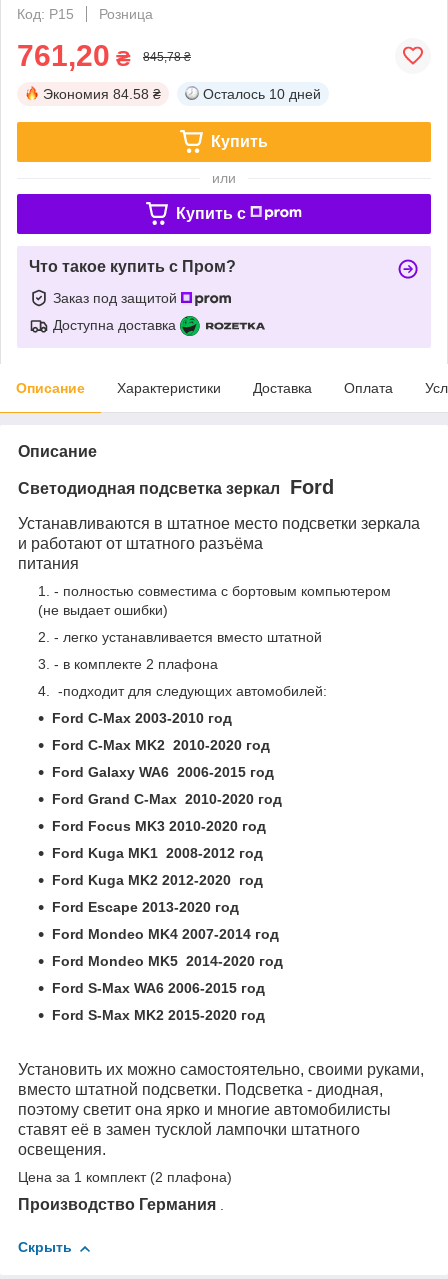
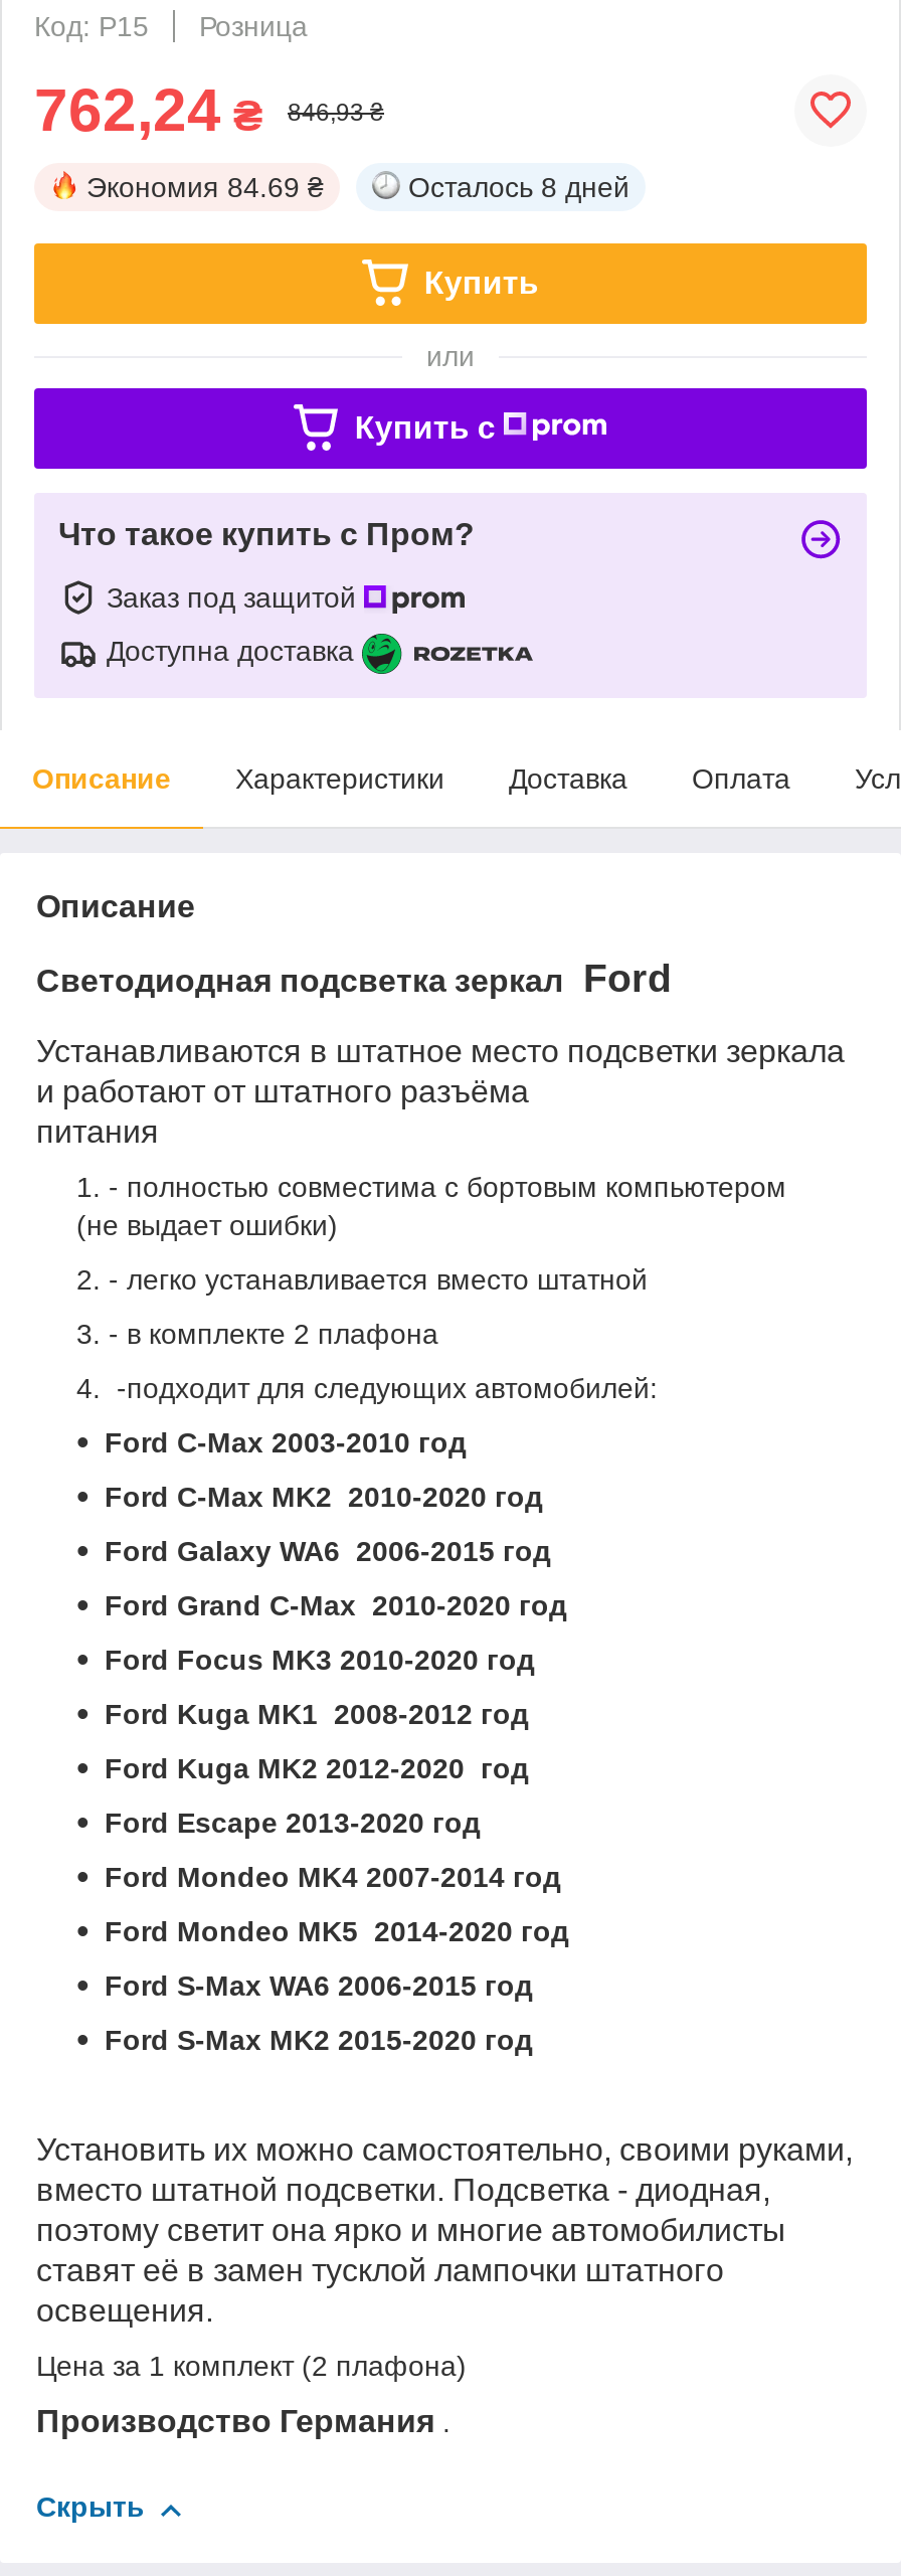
[17,39,131,72] 761,20 ₴ -> [34,76,263,142] 762,24 ₴
[143,50,191,64] 845,78 ₴ -> [288,98,384,126] 846,93 ₴
[43,86,161,102] Экономия 84.58 ₴ -> [86,171,324,203] Экономия 84.69 ₴
[203,86,321,102] Осталось 10 дней -> [408,171,629,203] Осталось 8 дней

